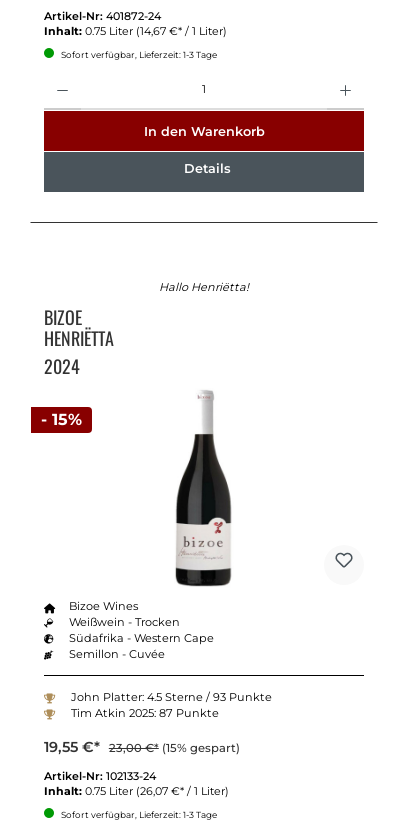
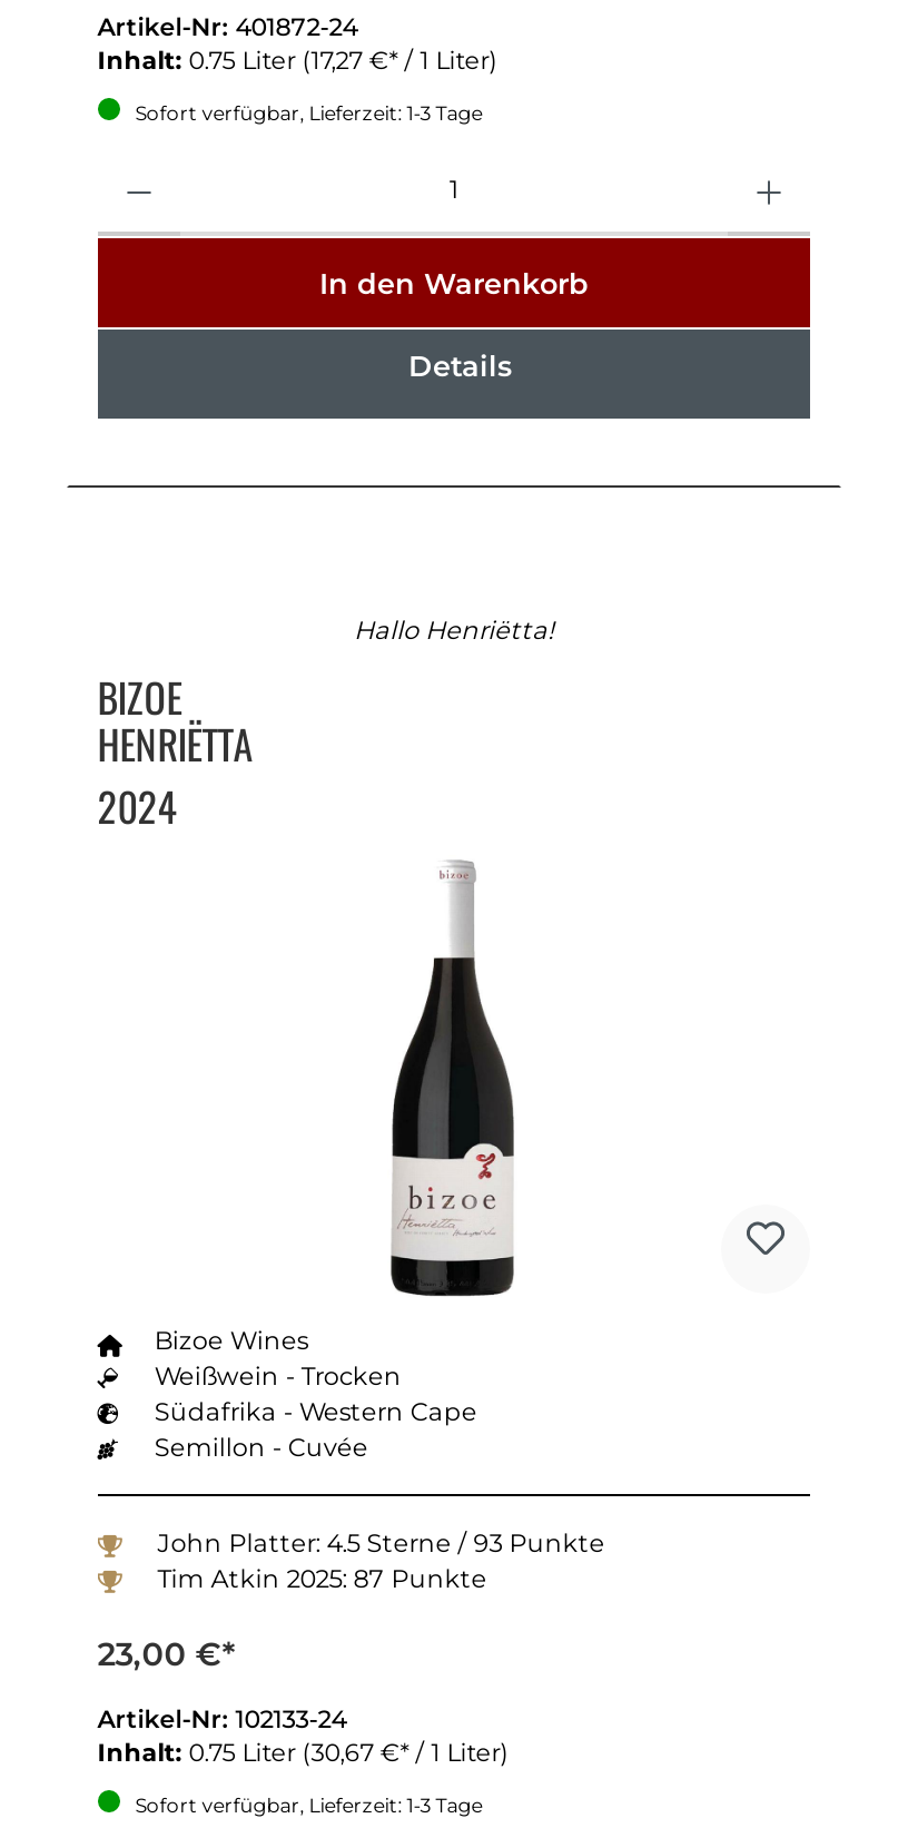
[44,24,227,38] Inhalt: 0.75 Liter (14,67 €* / 1 Liter) -> [97,44,498,75] Inhalt: 0.75 Liter (17,27 €* / 1 Liter)
[41,410,82,429] - 15% -> none
[44,738,240,756] 19,55 €* 23,00 €* (15% gespart) -> [97,1634,235,1674] 23,00 €*
[44,784,229,798] Inhalt: 0.75 Liter (26,07 €* / 1 Liter) -> [97,1737,509,1768] Inhalt: 0.75 Liter (30,67 €* / 1 Liter)

